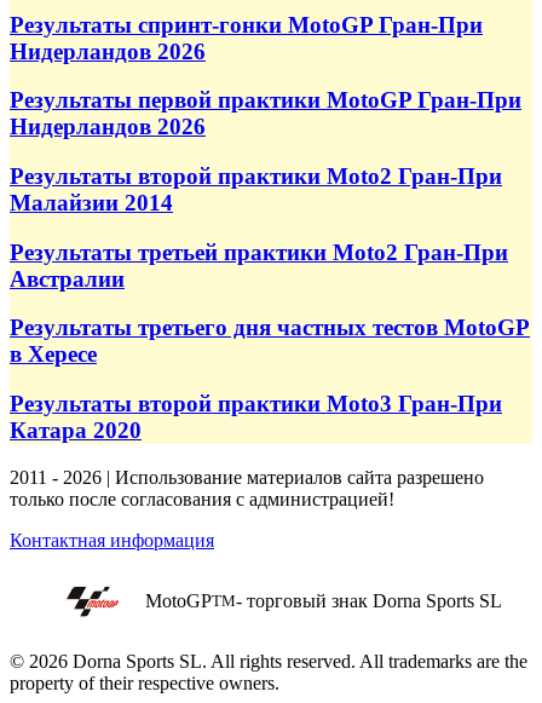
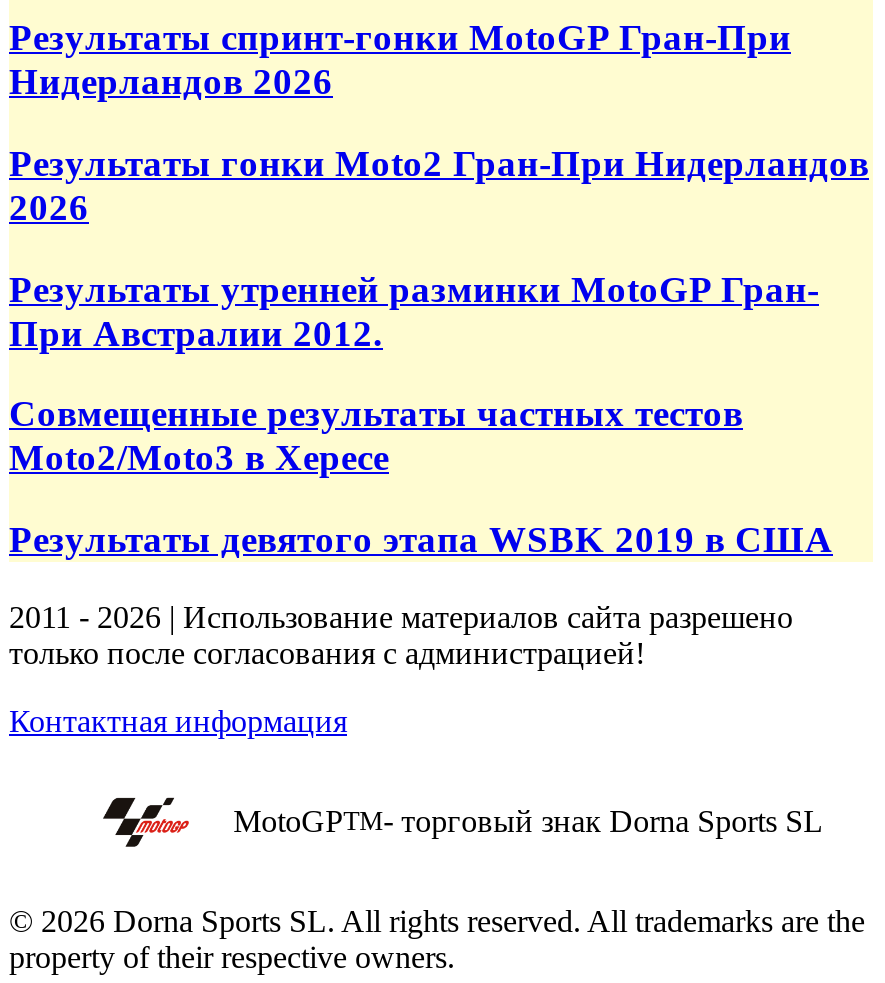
[10,87,530,443] Результаты первой практики MotoGP Гран-При | Нидерландов 2026 | Результаты второй практики Moto2 Гран-При | Малайзии 2014 | Результаты третьей практики Moto2 Гран-При | Австралии | Результаты третьего дня частных тестов MotoGP | в Хересе | Результаты второй практики Moto3 Гран-При | Катара 2020 -> [9,141,869,560] Результаты гонки Moto2 Гран-При Нидерландов | 2026 | Результаты утренней разминки MotoGP Гран- | При Австралии 2012. | Совмещенные результаты частных тестов | Moto2/Moto3 в Хересе | Результаты девятого этапа WSBK 2019 в США

